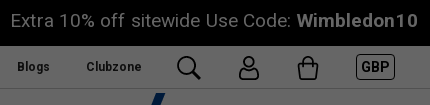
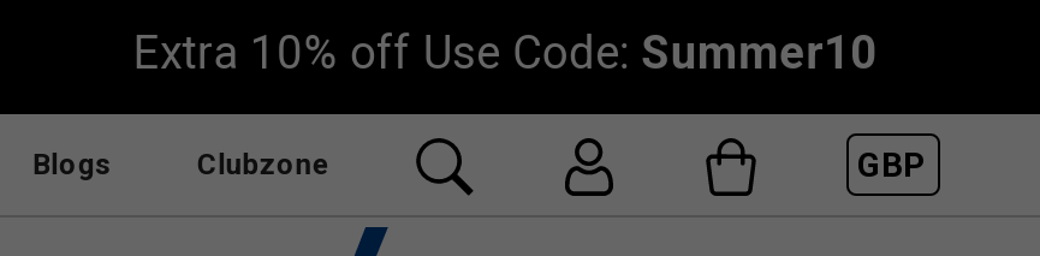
[10,9,418,32] Extra 10% off sitewide Use Code: Wimbledon10 -> [133,25,877,81] Extra 10% off Use Code: Summer10

